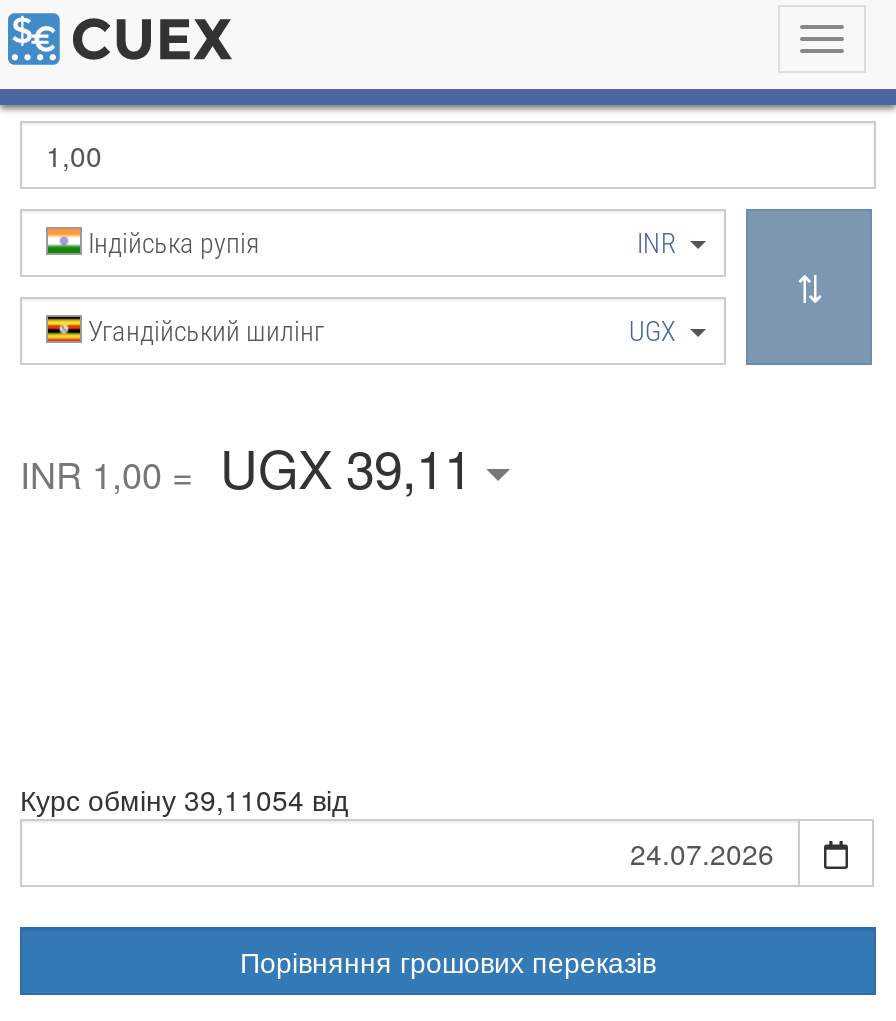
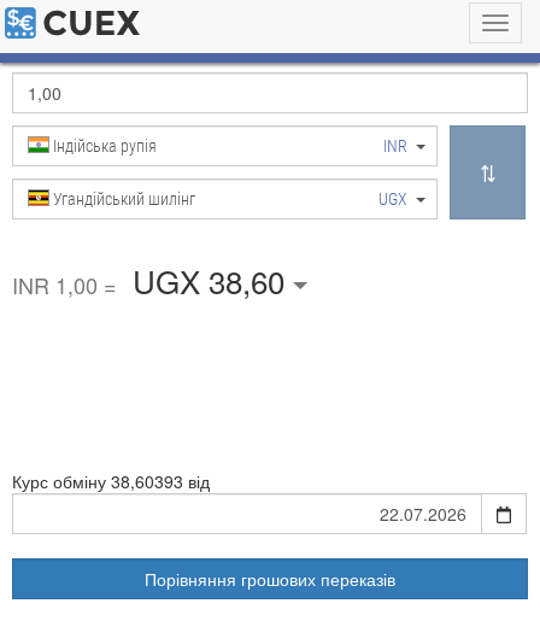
[20,429,486,503] INR 1,00 = UGX 39,11 -> [12,258,293,303] INR 1,00 = UGX 38,60
[20,779,348,819] Курс обміну 39,11054 від -> [12,469,210,493] Курс обміну 38,60393 від

